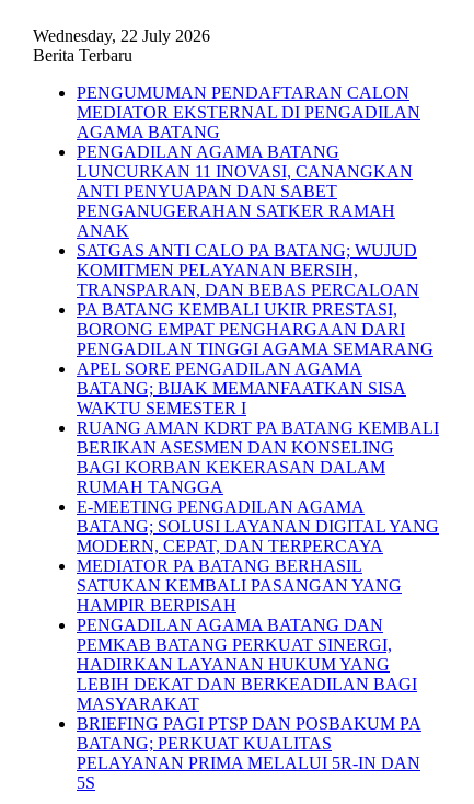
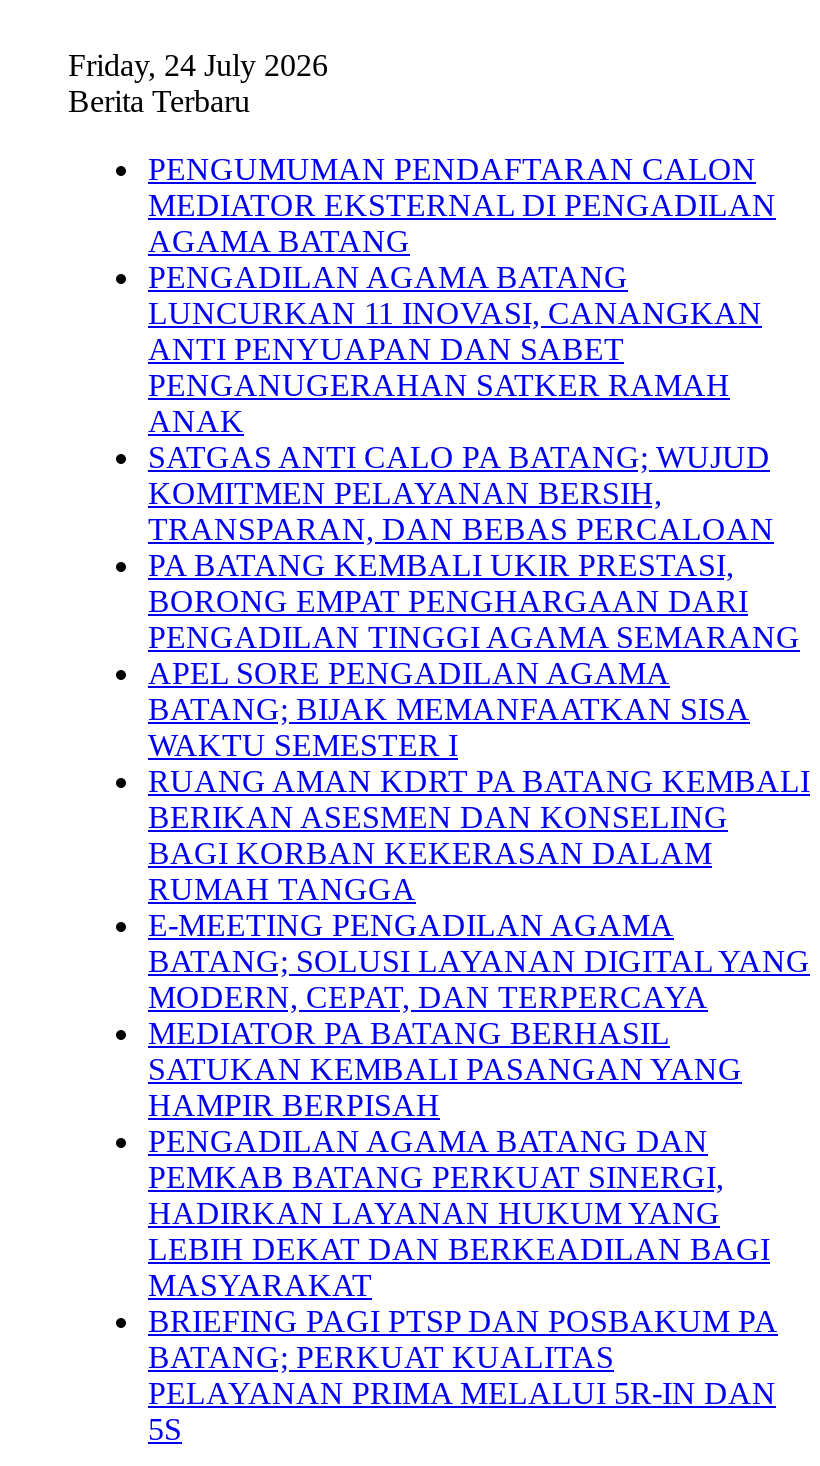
[33,26,210,45] Wednesday, 22 July 2026 -> [68,48,328,82] Friday, 24 July 2026

